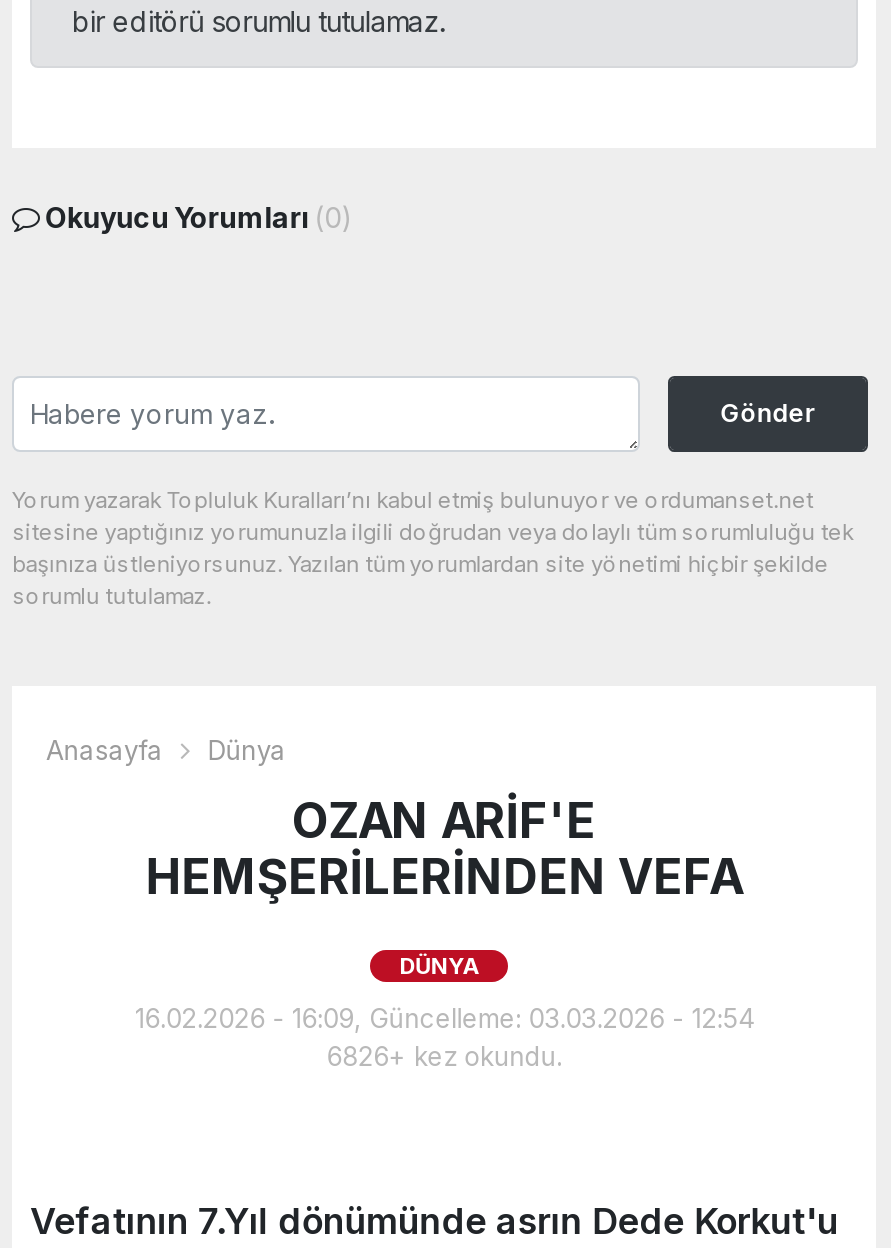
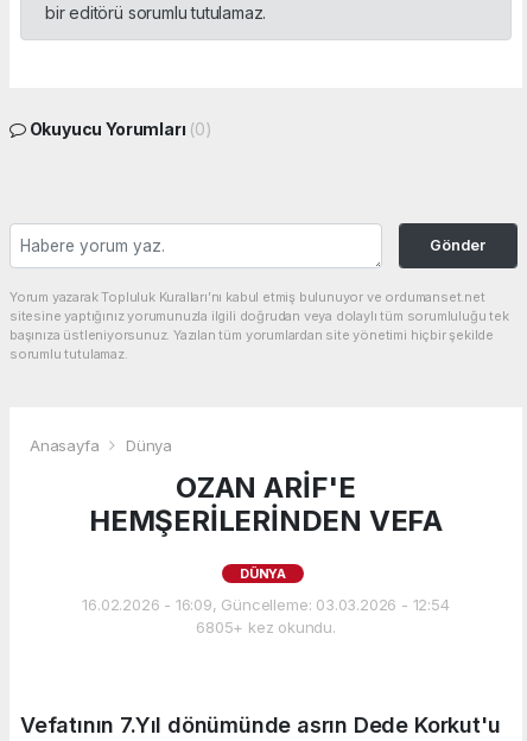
[326,1040,562,1072] 6826+ kez okundu. -> [196,617,336,636] 6805+ kez okundu.

